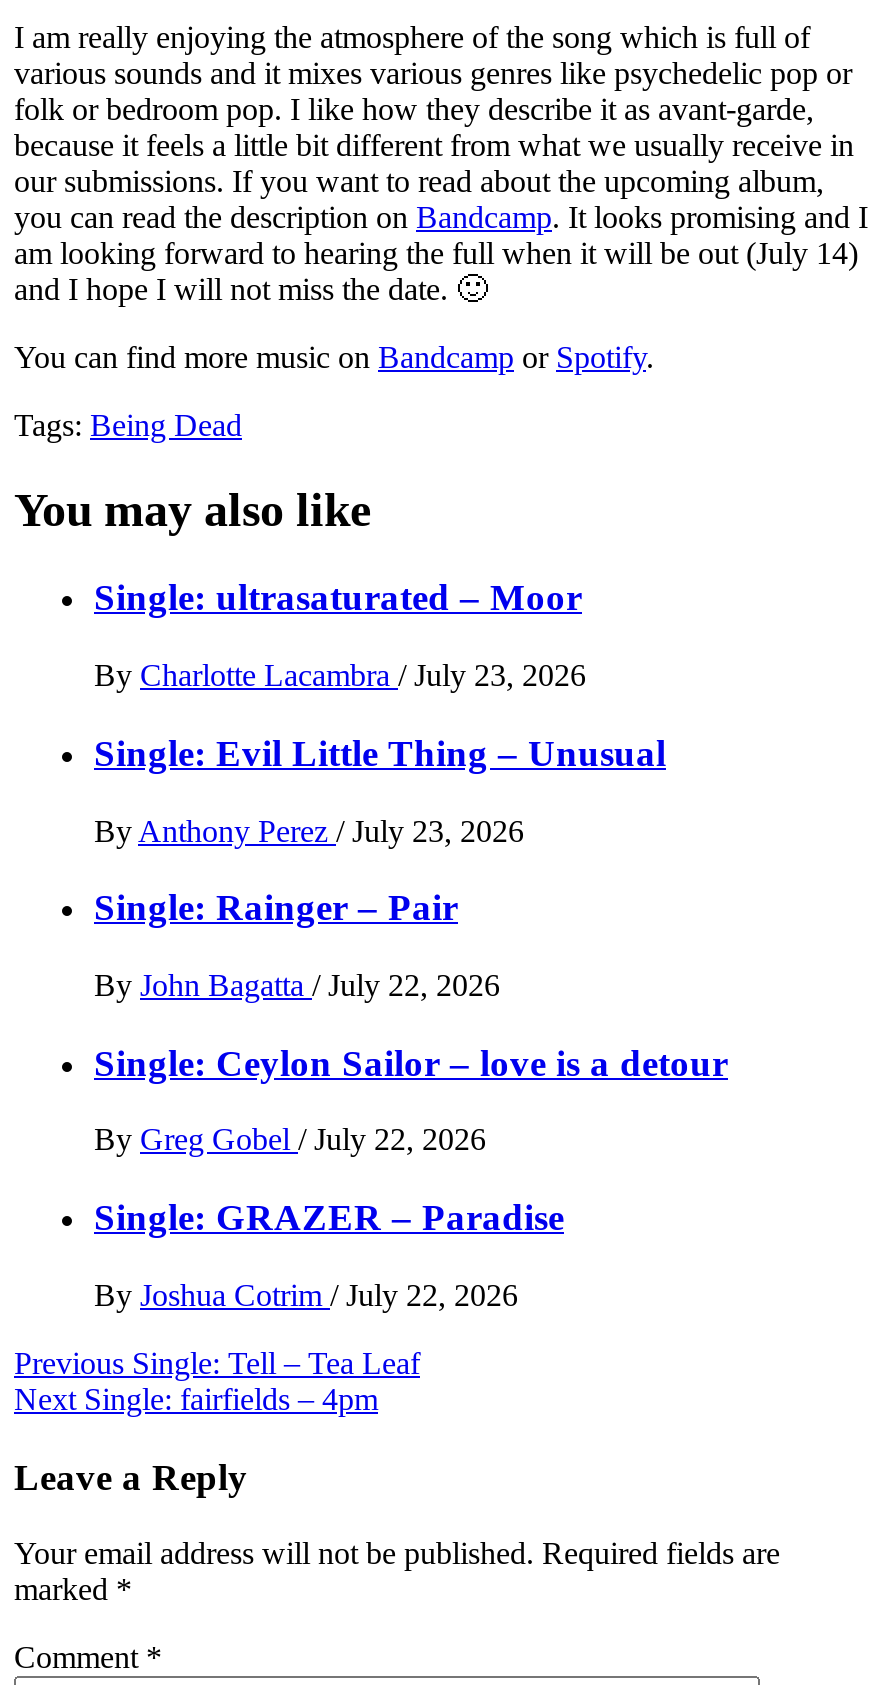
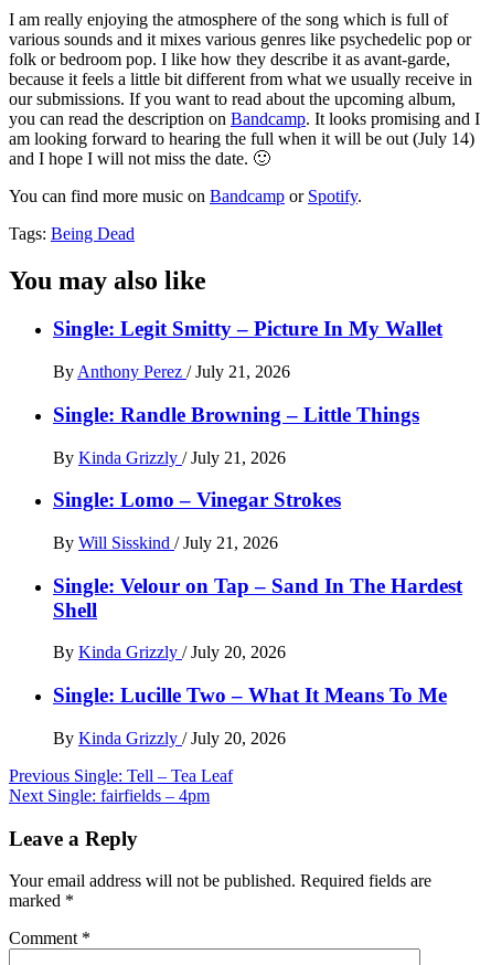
[94,577,582,619] Single: ultrasaturated – Moor -> [53,317,442,341] Single: Legit Smitty – Picture In My Wallet
[94,658,586,692] By Charlotte Lacambra / July 23, 2026 -> [53,362,290,381] By Anthony Perez / July 21, 2026
[94,732,666,774] Single: Evil Little Thing – Unusual -> [53,403,419,426] Single: Randle Browning – Little Things
[94,813,524,847] By Anthony Perez / July 23, 2026 -> [53,448,286,467] By Kinda Grizzly / July 21, 2026
[94,887,458,929] Single: Rainger – Pair -> [53,488,341,512] Single: Lomo – Vinegar Strokes
[94,968,500,1002] By John Bagatta / July 22, 2026 -> [53,533,278,552] By Will Sisskind / July 21, 2026
[94,1042,728,1084] Single: Ceylon Sailor – love is a detour -> [53,574,462,621] Single: Velour on Tap – Sand In The Hardest | Shell
[94,1123,486,1157] By Greg Gobel / July 22, 2026 -> [53,643,286,662] By Kinda Grizzly / July 20, 2026
[94,1196,564,1238] Single: GRAZER – Paradise -> [53,684,447,707] Single: Lucille Two – What It Means To Me
[94,1278,518,1312] By Joshua Cotrim / July 22, 2026 -> [53,729,286,747] By Kinda Grizzly / July 20, 2026

